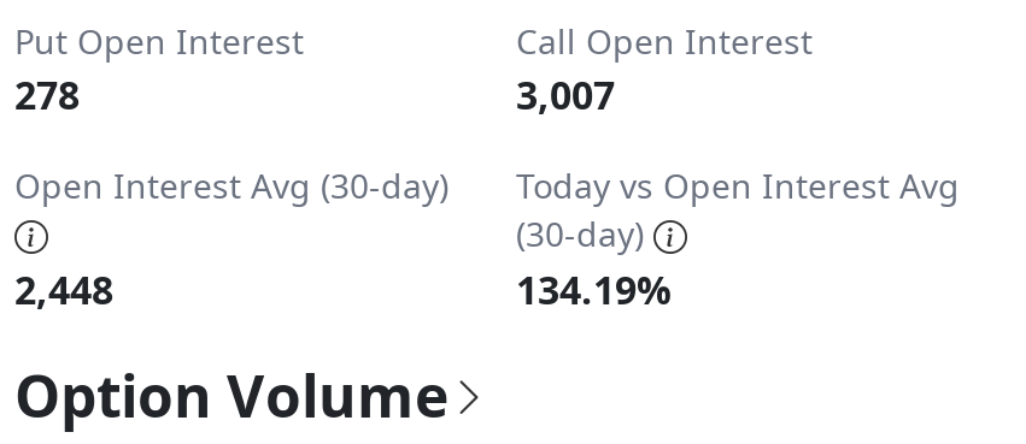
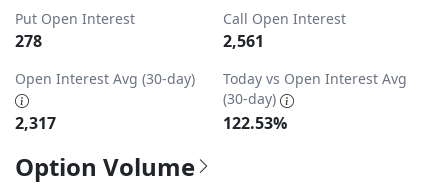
[516,67,615,120] 3,007 -> [223,30,264,52] 2,561
[14,264,113,317] 2,448 -> [15,112,56,134] 2,317
[516,264,670,317] 134.19% -> [223,112,287,134] 122.53%

